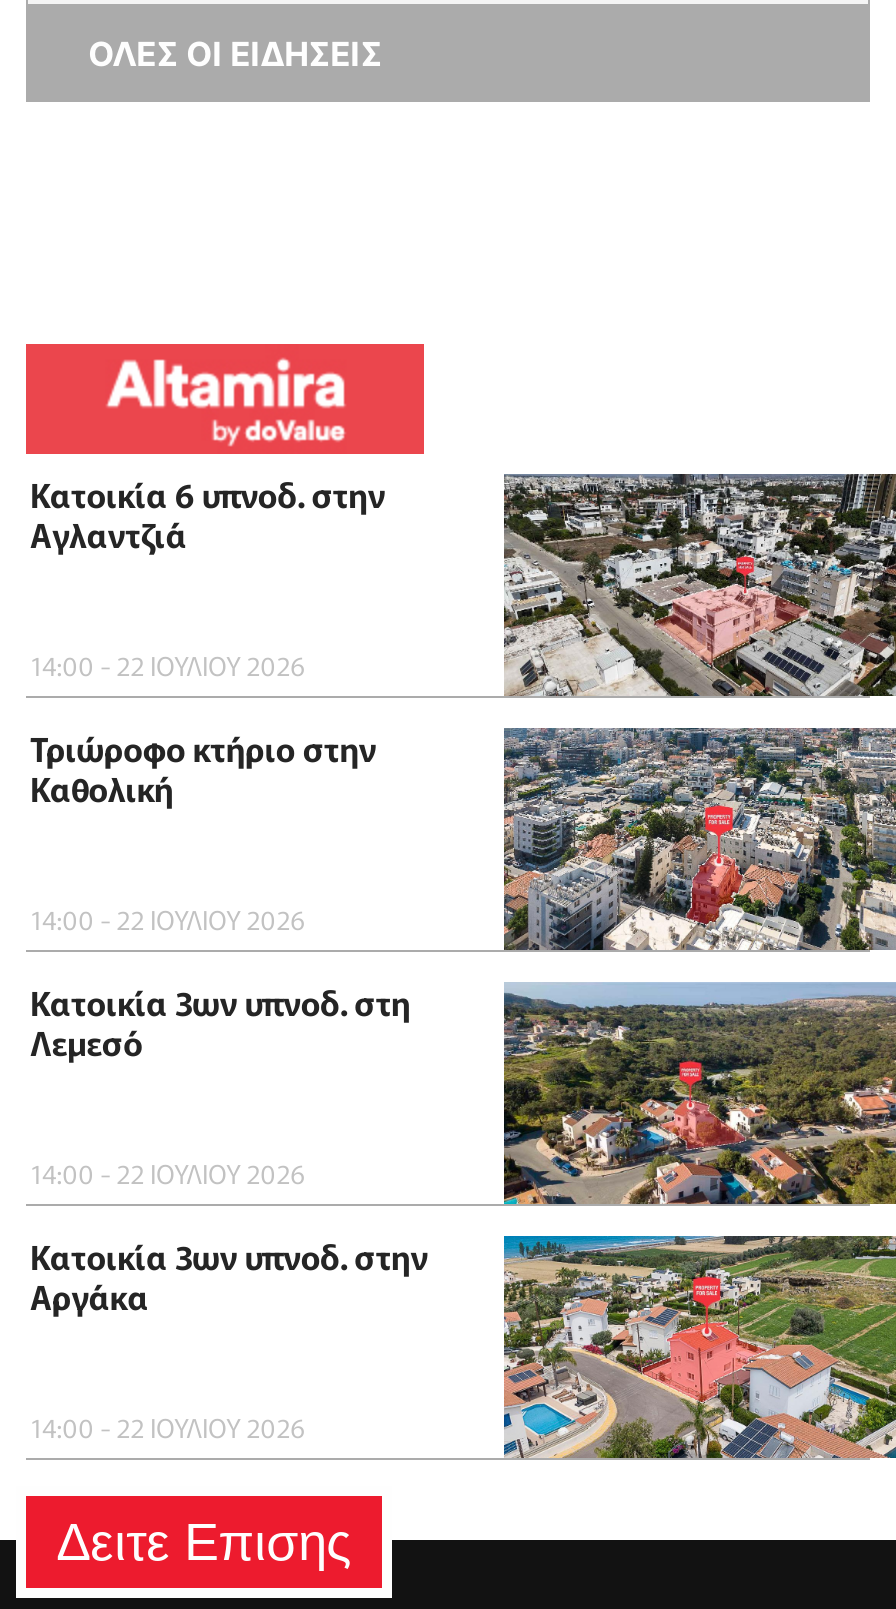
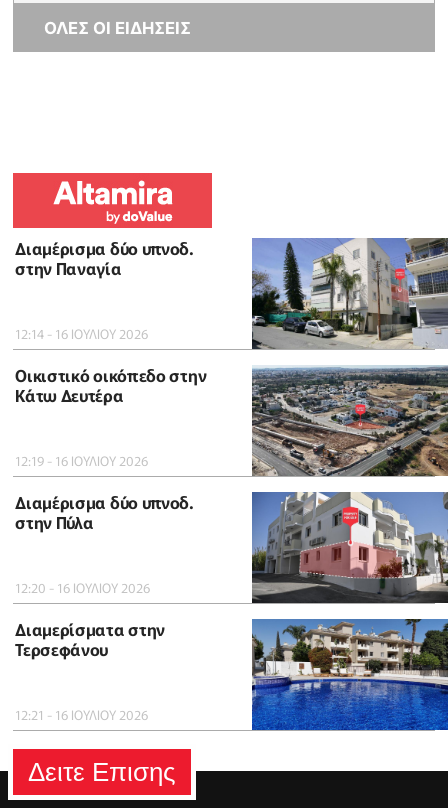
[30,471,385,559] Κατοικία 6 υπνοδ. στην | Αγλαντζιά -> [15,236,193,280] Διαμέρισμα δύο υπνοδ. | στην Παναγία
[502,472,890,698] [image] -> [251,237,445,350] [image]
[30,646,304,684] 14:00 - 22 ΙΟΥΛΙΟΥ 2026 -> [15,324,148,343] 12:14 - 16 ΙΟΥΛΙΟΥ 2026
[30,724,376,812] Τριώροφο κτήριο στην | Καθολική -> [15,363,206,407] Οικιστικό οικόπεδο στην | Κάτω Δευτέρα
[502,726,890,952] [image] -> [252,365,445,477] [image]
[30,900,304,938] 14:00 - 22 ΙΟΥΛΙΟΥ 2026 -> [15,451,148,470] 12:19 - 16 ΙΟΥΛΙΟΥ 2026
[30,978,410,1066] Κατοικία 3ων υπνοδ. στη | Λεμεσό -> [15,490,193,534] Διαμέρισμα δύο υπνοδ. | στην Πύλα
[502,982,890,1206] [image] -> [251,492,445,604] [image]
[30,1154,304,1192] 14:00 - 22 ΙΟΥΛΙΟΥ 2026 -> [15,578,150,597] 12:20 - 16 ΙΟΥΛΙΟΥ 2026
[30,1232,428,1320] Κατοικία 3ων υπνοδ. στην | Αργάκα -> [15,617,165,661] Διαμερίσματα στην | Τερσεφάνου
[502,1234,890,1460] [image] -> [251,618,445,731] [image]
[30,1408,304,1446] 14:00 - 22 ΙΟΥΛΙΟΥ 2026 -> [15,705,148,724] 12:21 - 16 ΙΟΥΛΙΟΥ 2026

